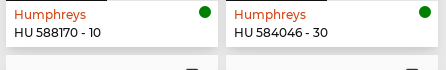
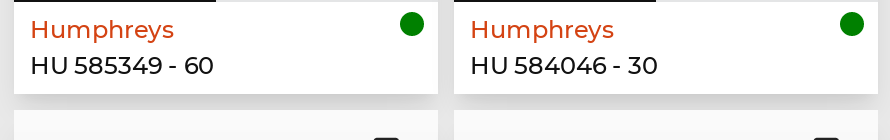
[14,25,101,40] HU 588170 - 10 -> [30,50,214,80] HU 585349 - 60

